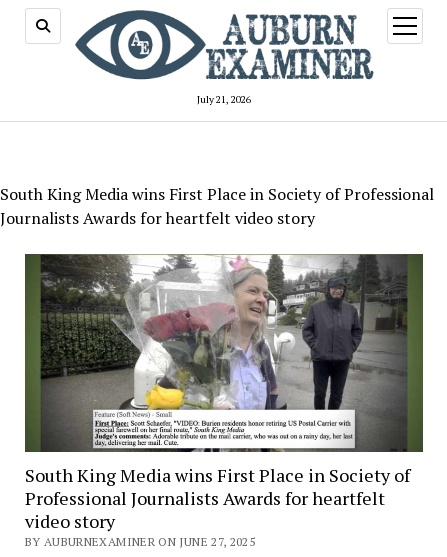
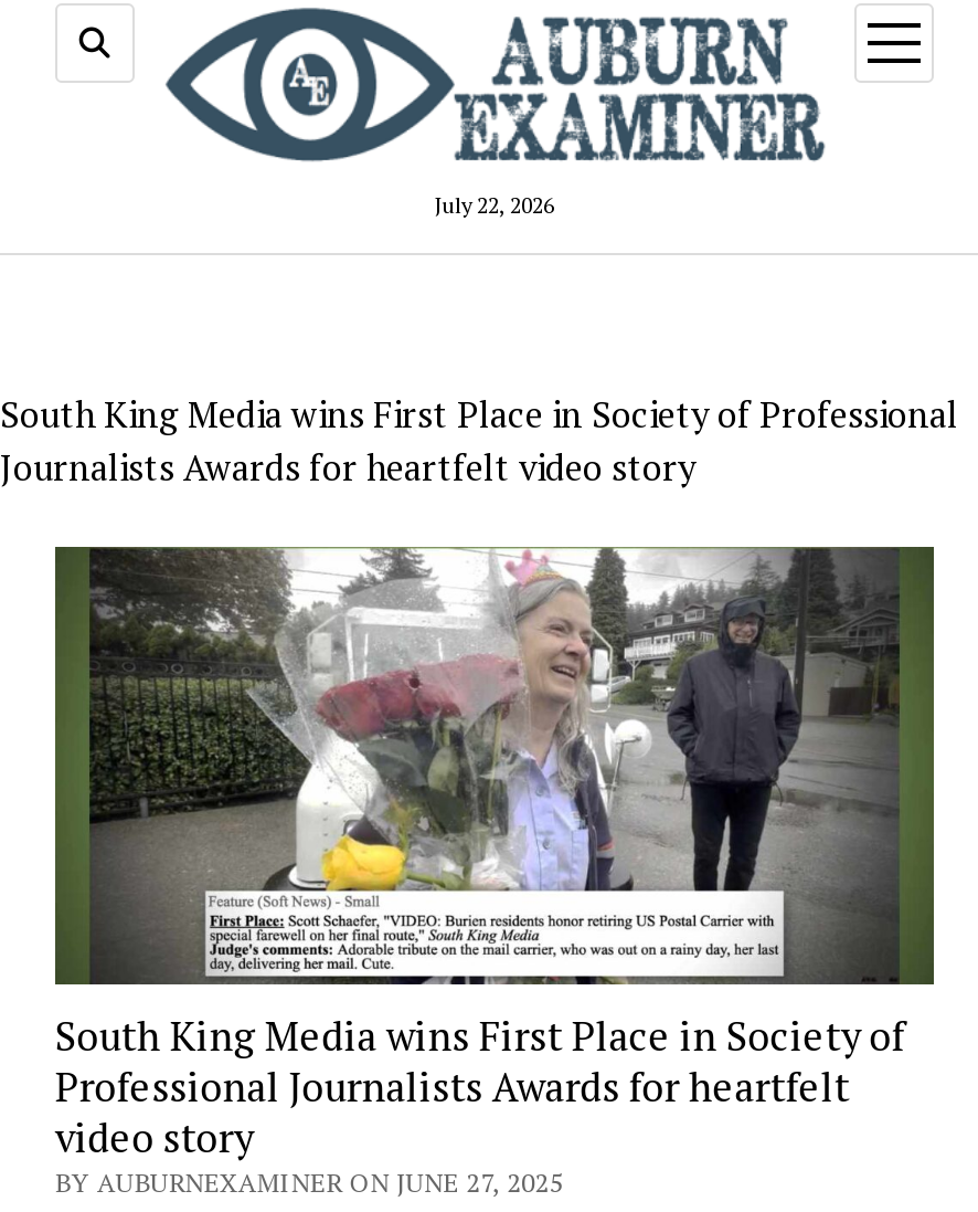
[197,92,251,105] July 21, 2026 -> [435,190,554,219] July 22, 2026

